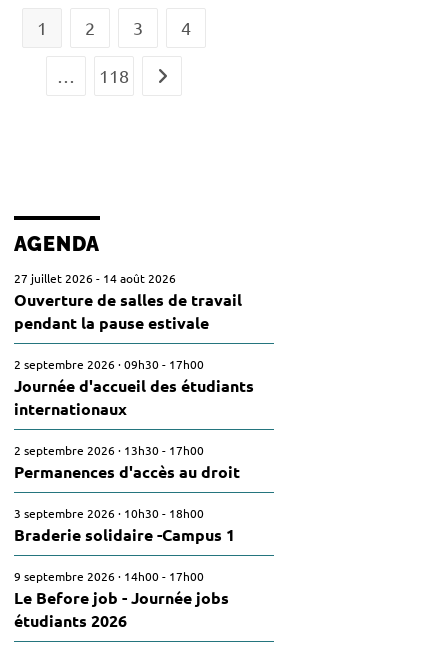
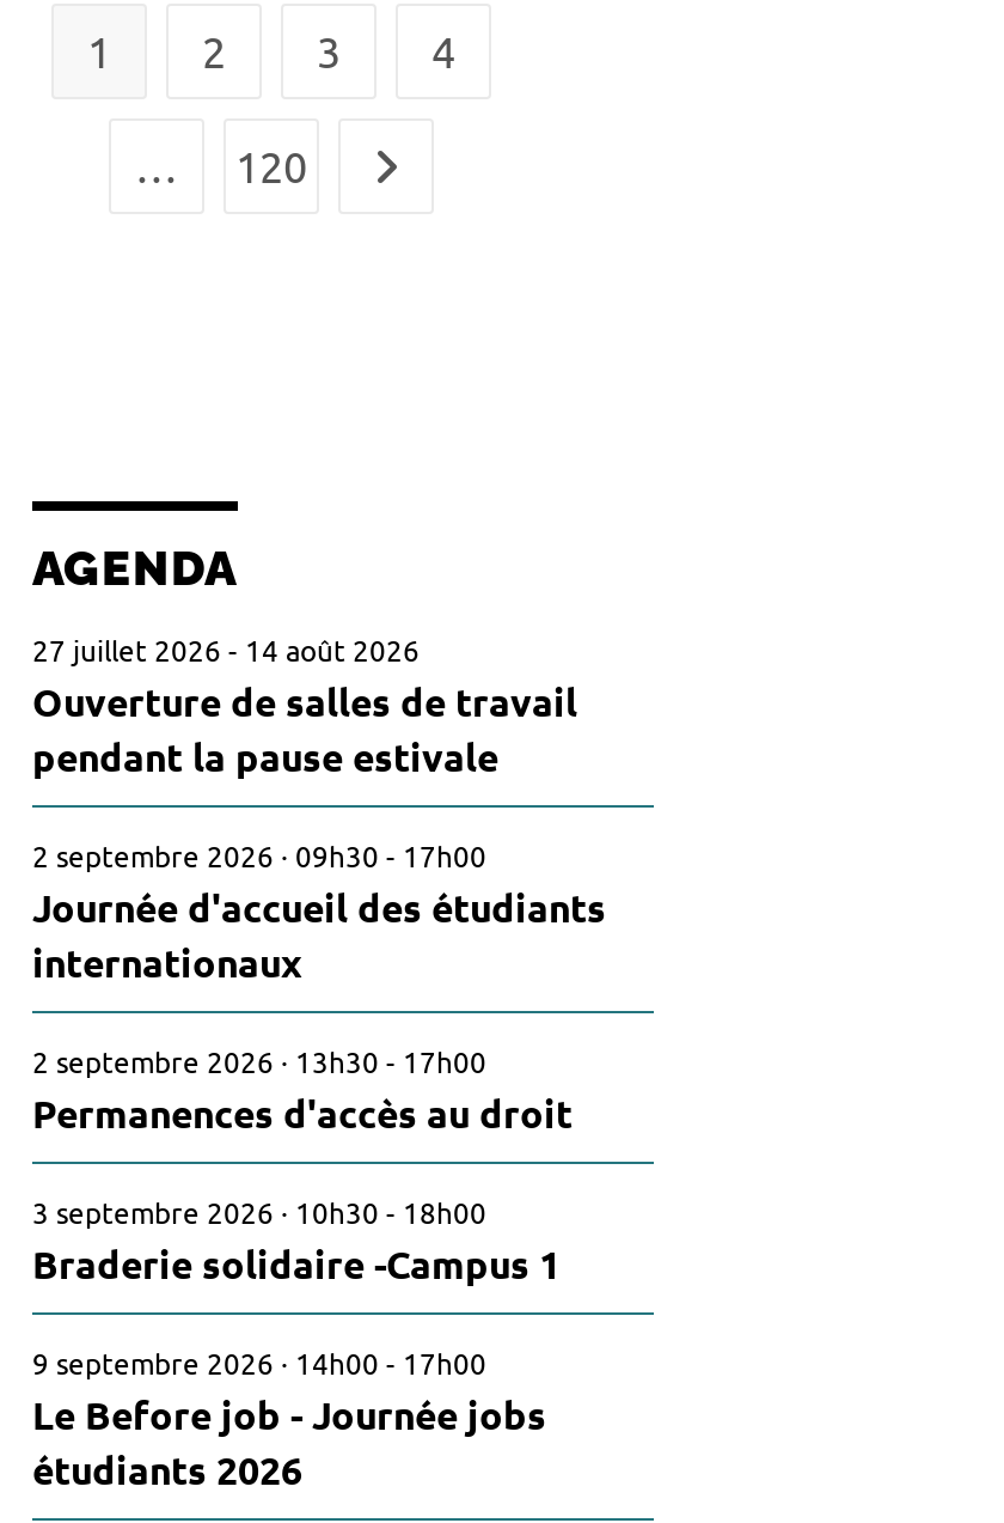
[99,65,129,86] 118 -> [235,141,307,191] 120

